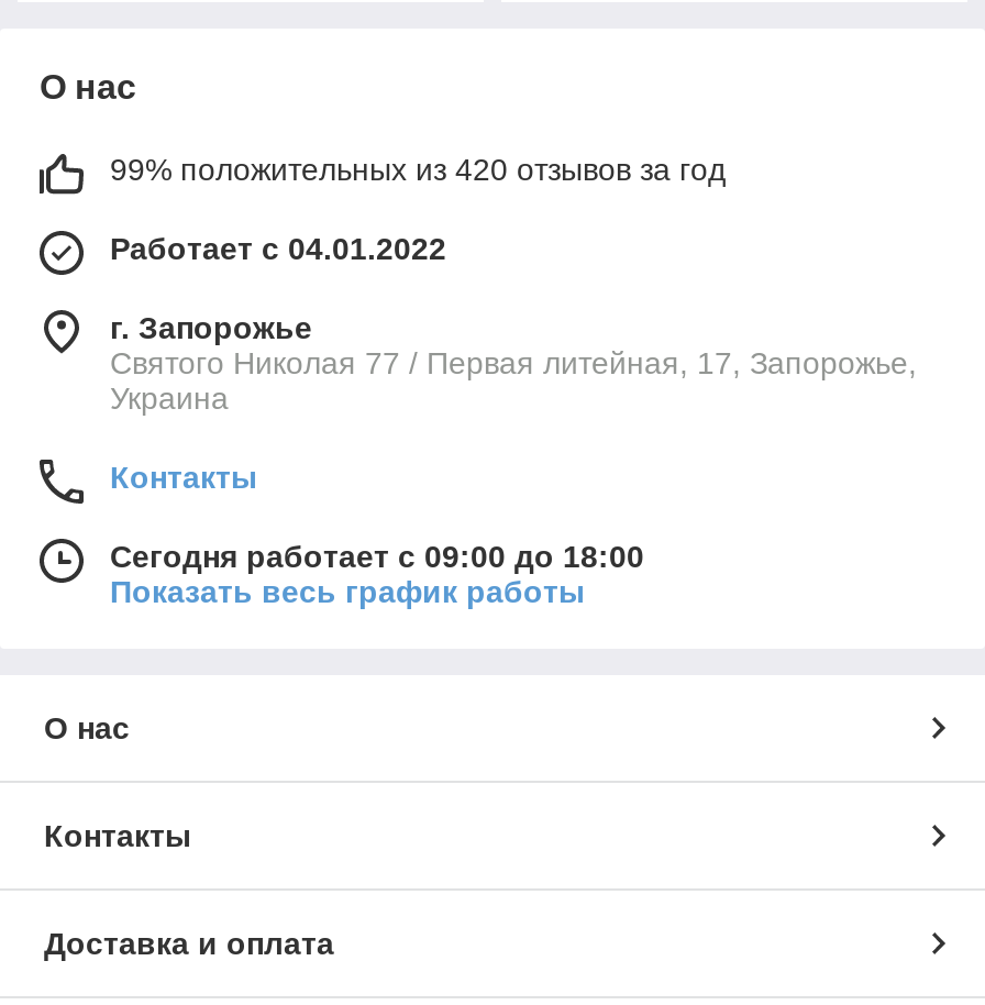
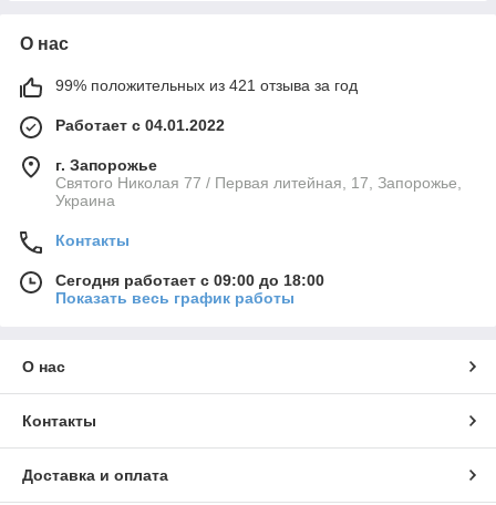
[110,151,726,186] 99% положительных из 420 отзывов за год -> [55,76,358,94] 99% положительных из 421 отзыва за год

